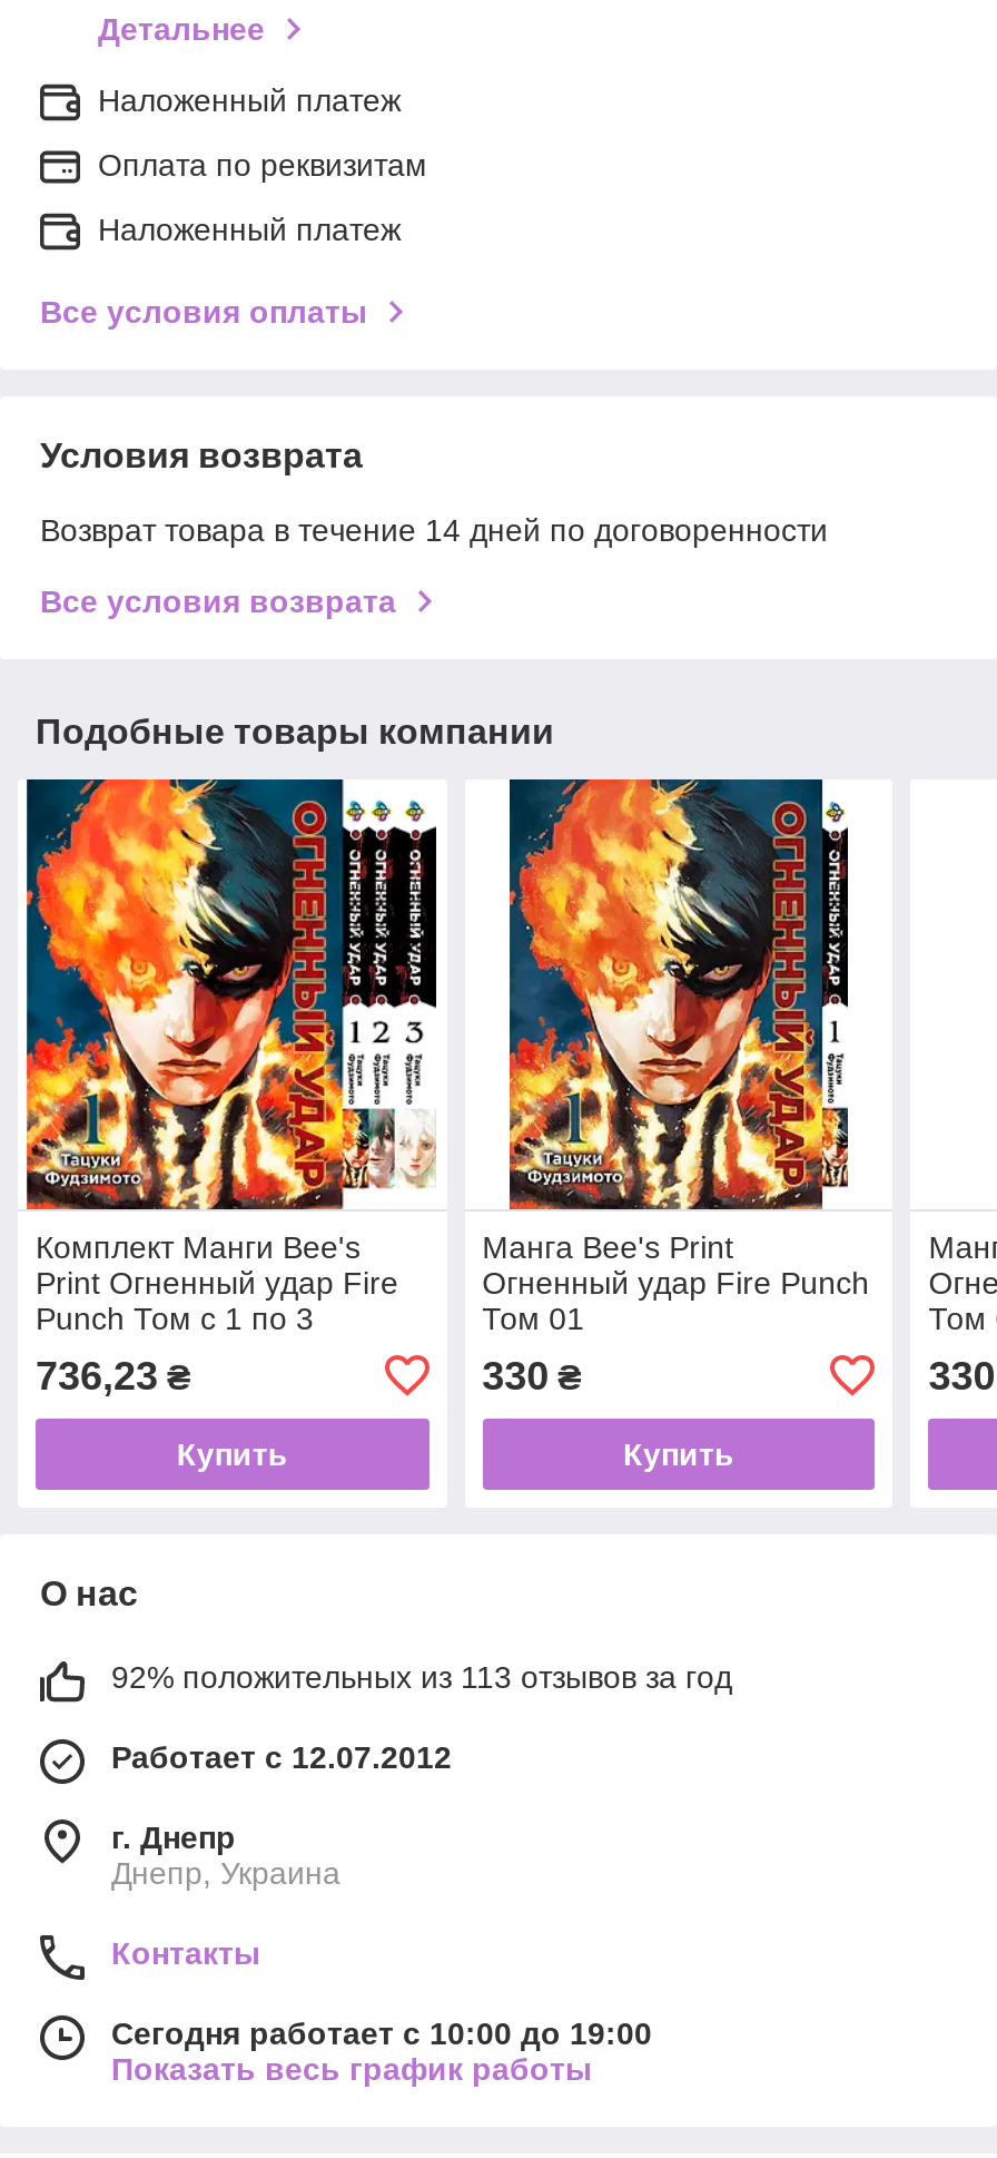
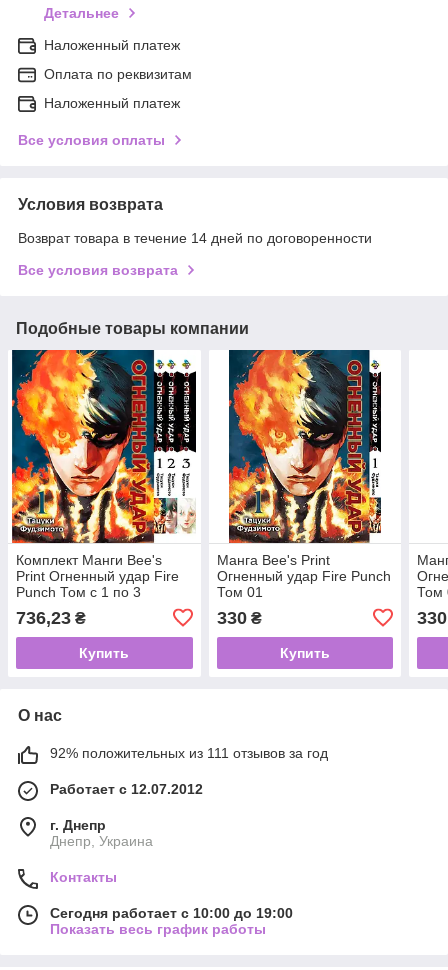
[111,1659,732,1694] 92% положительных из 113 отзывов за год -> [50,745,328,761] 92% положительных из 111 отзывов за год

